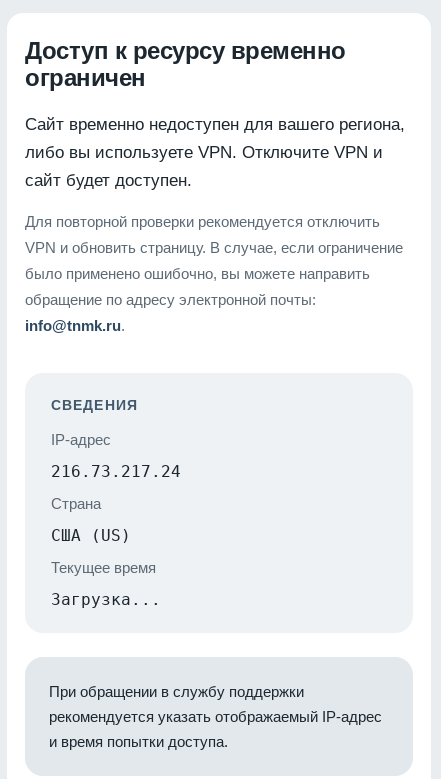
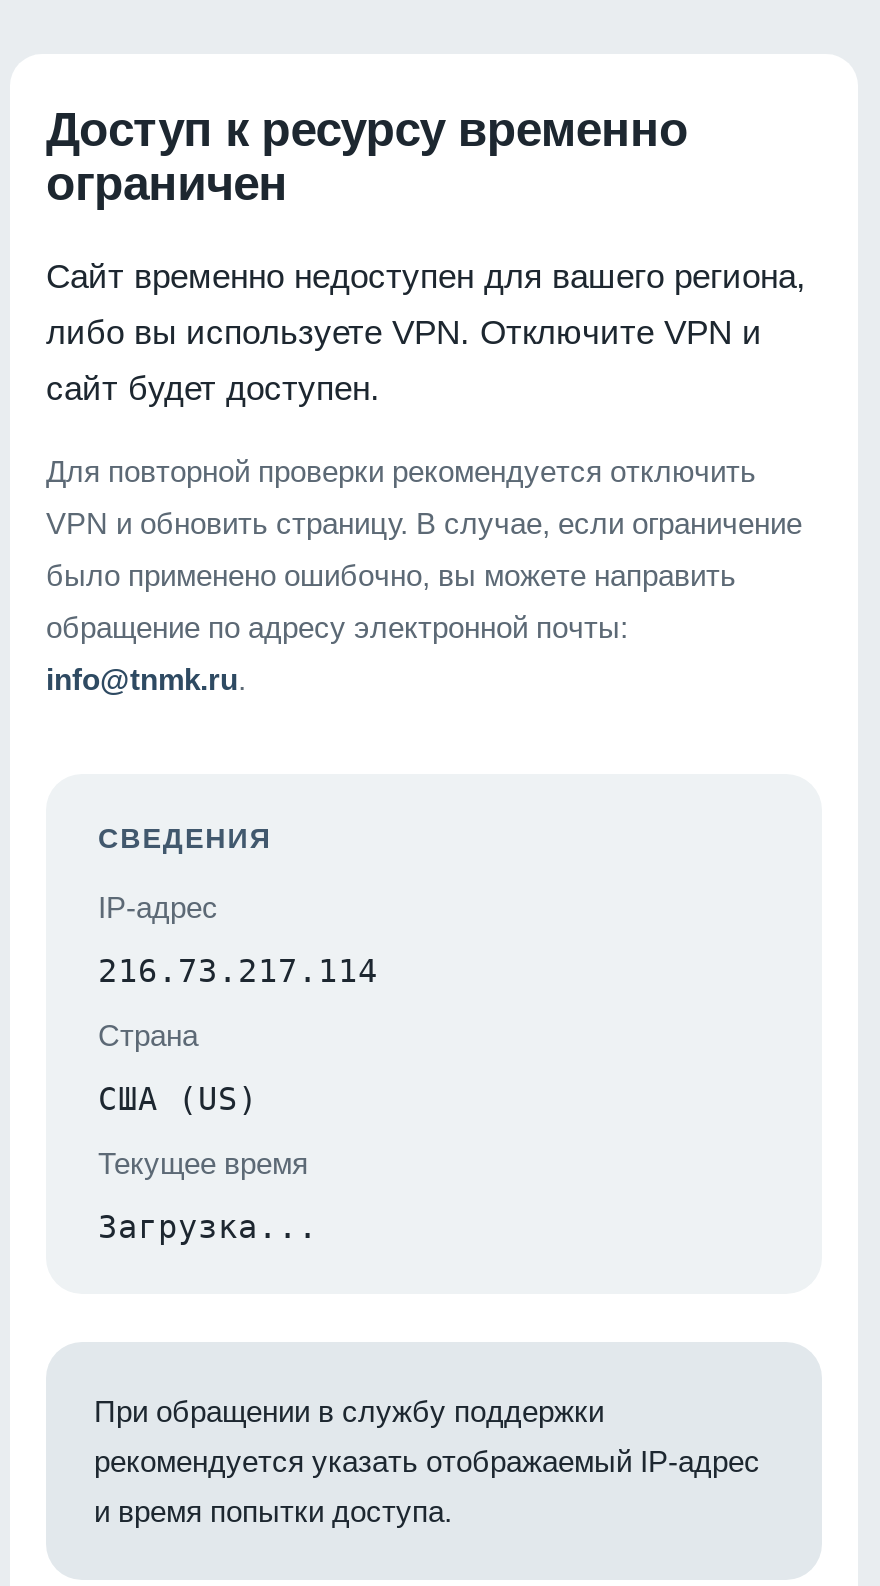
[51,461,181,480] 216.73.217.24 -> [98,951,378,989] 216.73.217.114

